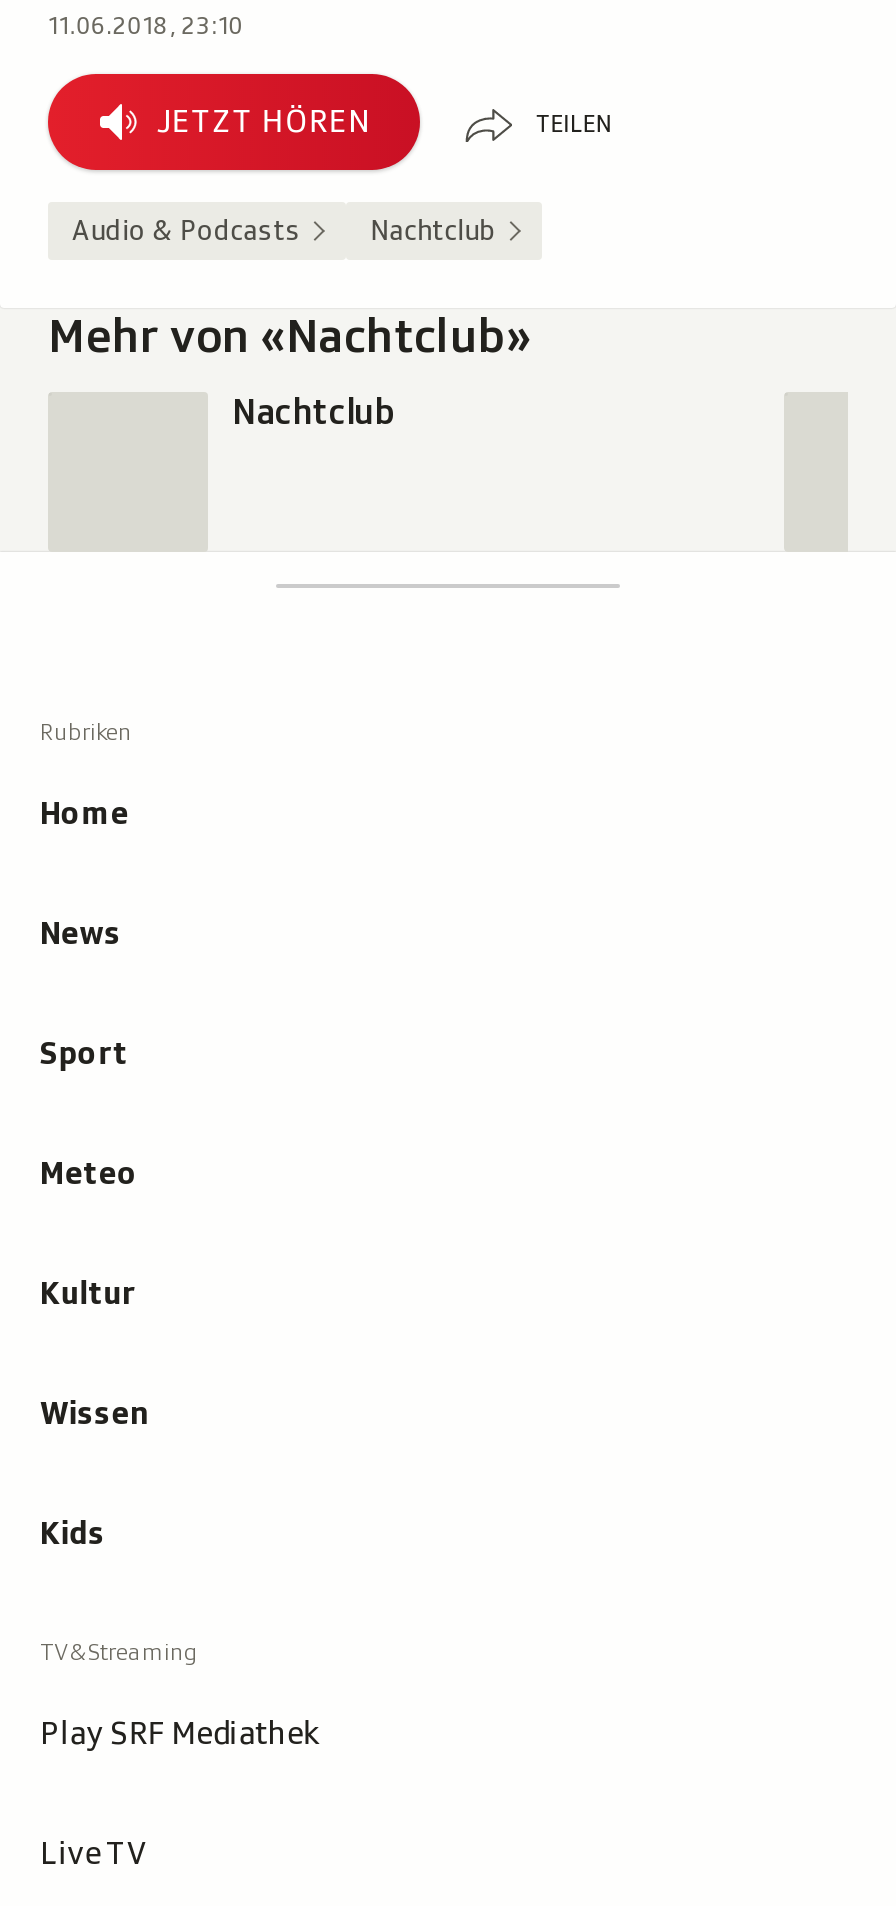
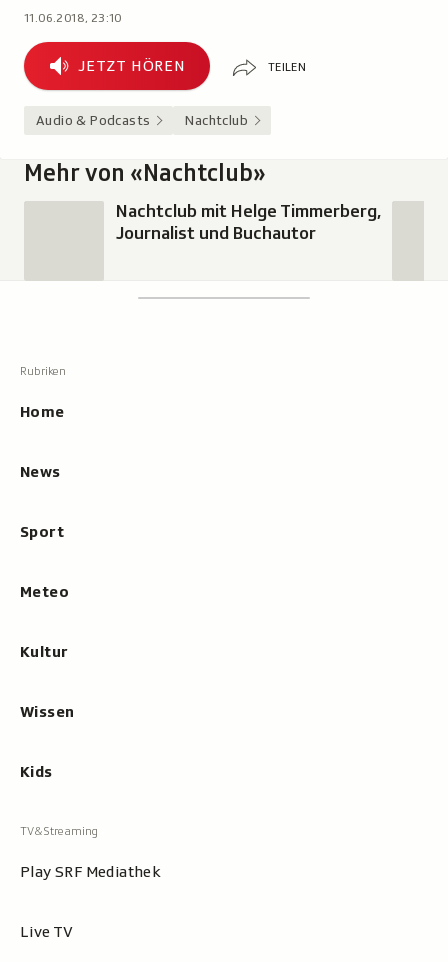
[232,390,394,436] Nachtclub -> [116,200,382,245] Nachtclub mit Helge Timmerberg, | Journalist und Buchautor

